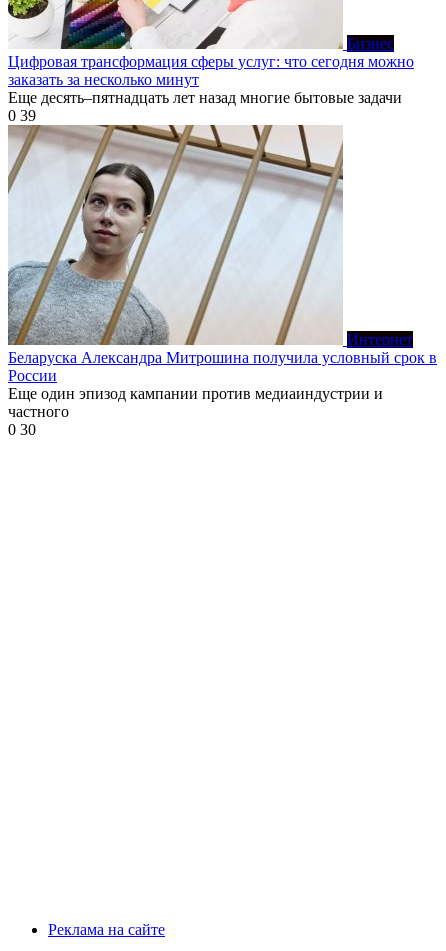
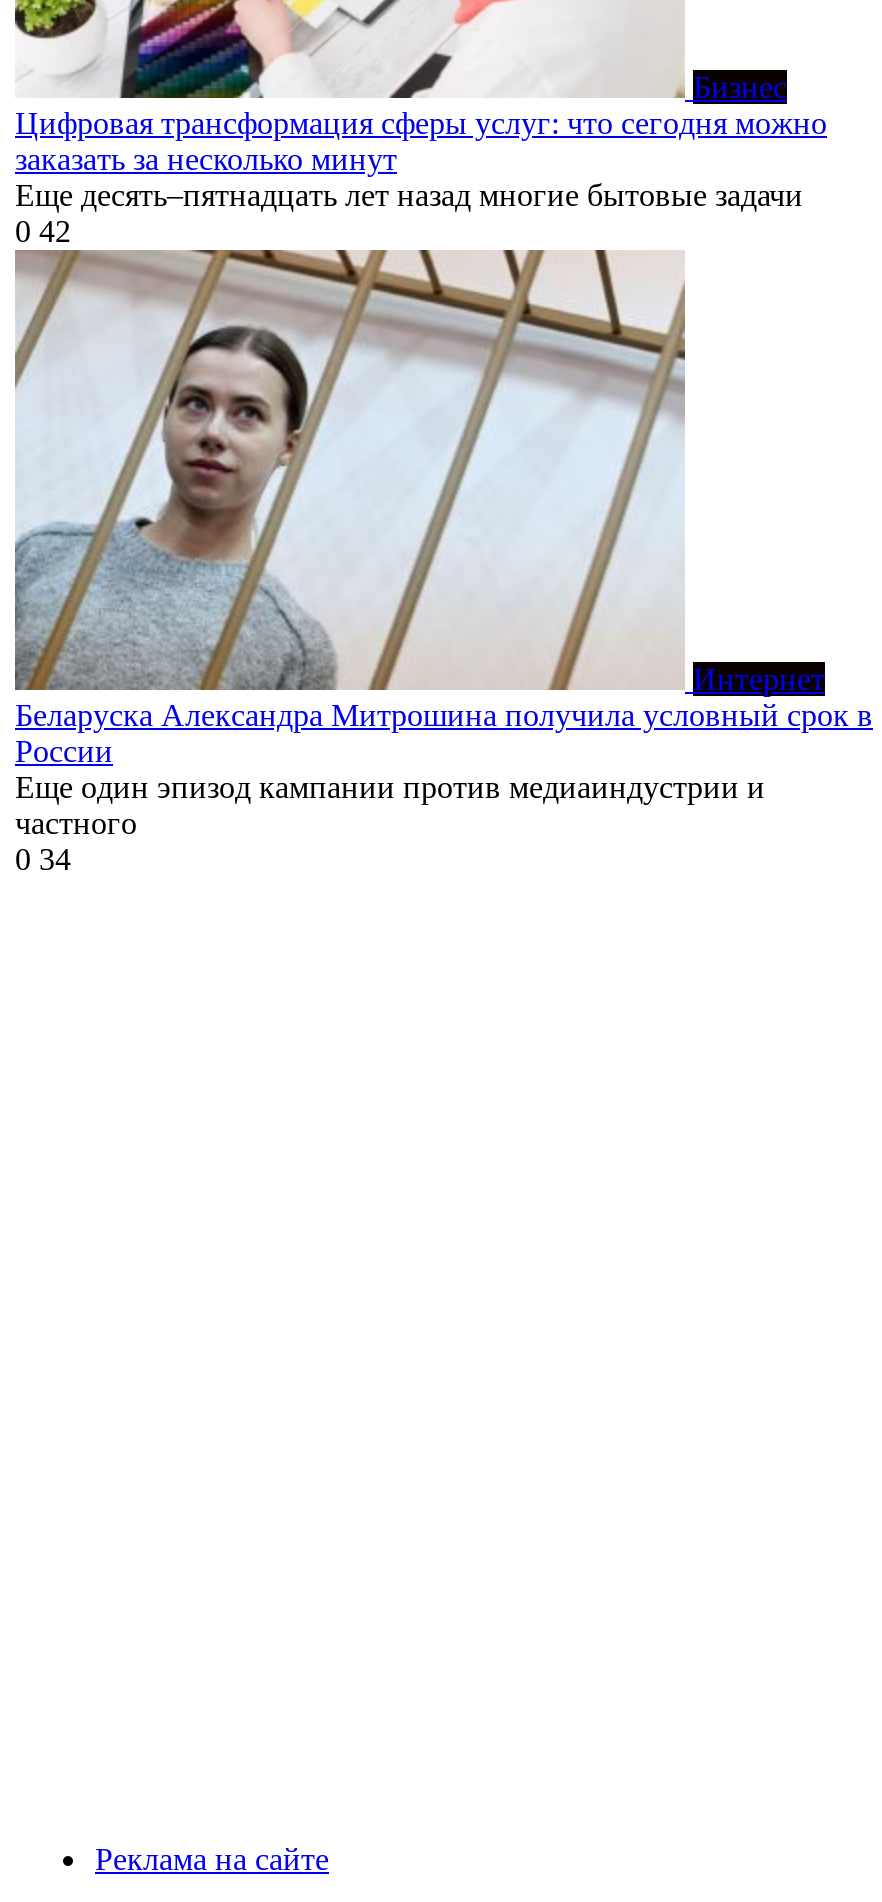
[8,107,36,124] 0 39 -> [15,215,71,249] 0 42
[8,421,36,438] 0 30 -> [15,843,71,877] 0 34

